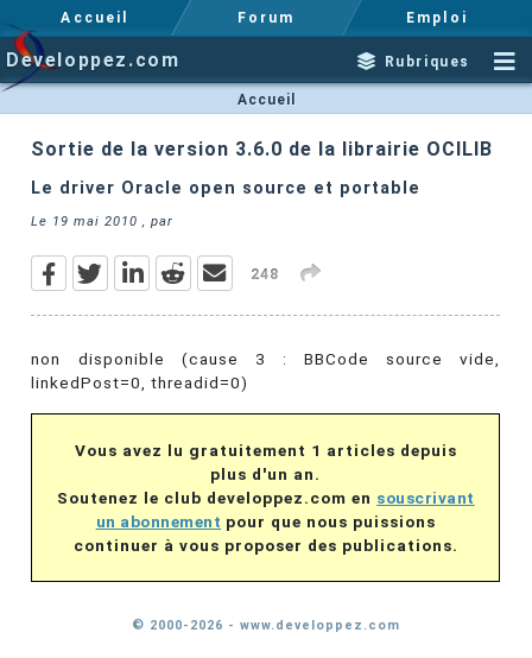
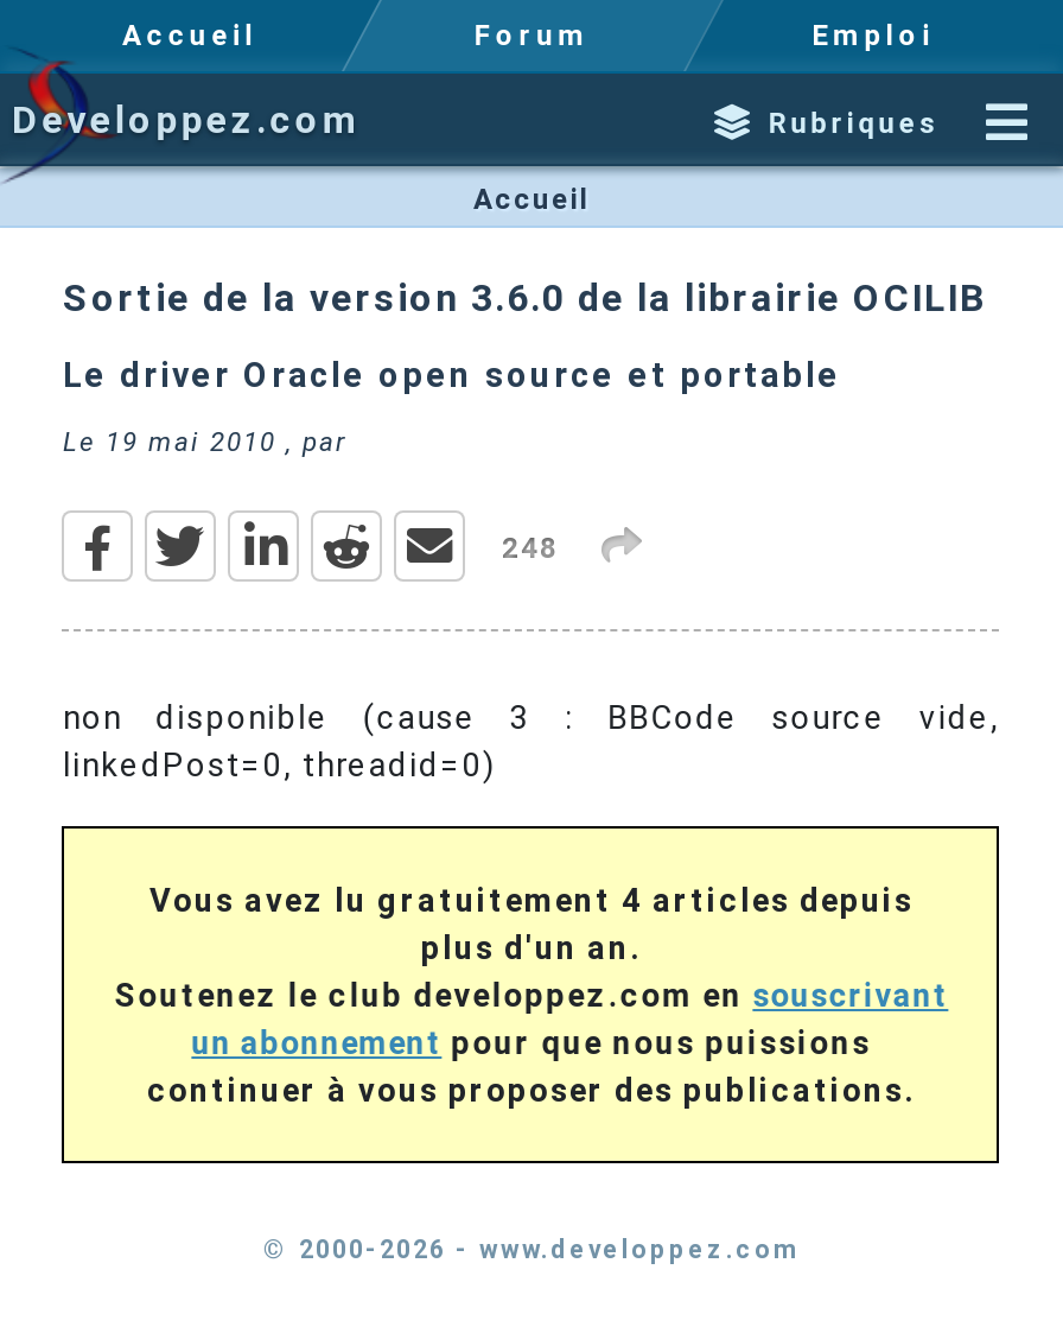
[75,441,457,460] Vous avez lu gratuitement 1 articles depuis -> [149,882,913,920] Vous avez lu gratuitement 4 articles depuis

